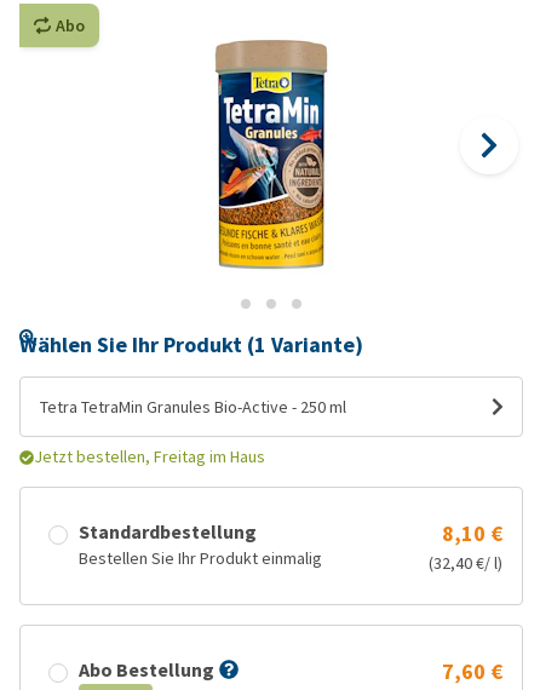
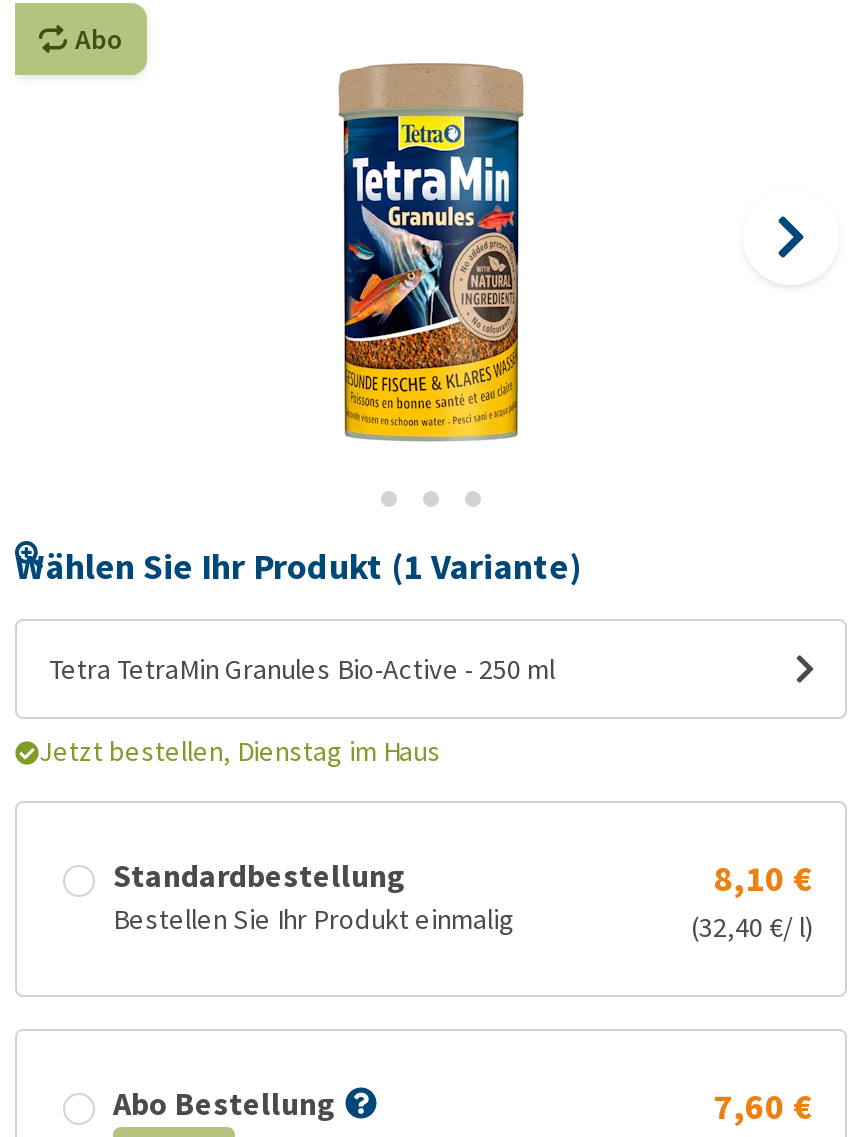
[34,445,265,467] Jetzt bestellen, Freitag im Haus -> [39,733,441,769] Jetzt bestellen, Dienstag im Haus

